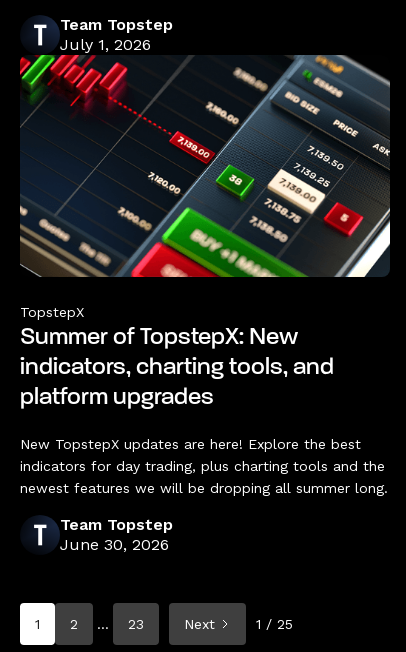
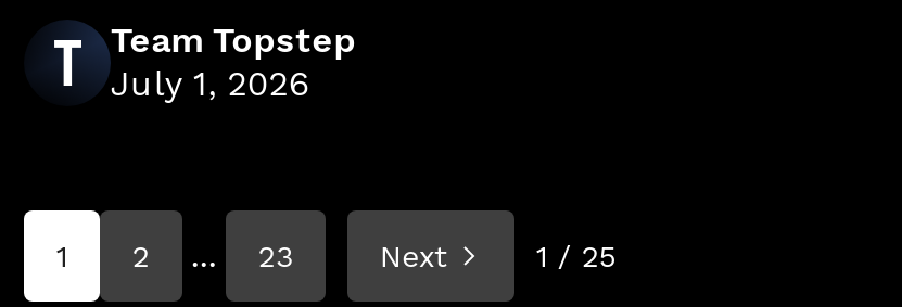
[19,54,391,554] [image] | TopstepX | Summer of TopstepX: New | indicators, charting tools, and | platform upgrades | New TopstepX updates are here! Explore the best | indicators for day trading, plus charting tools and the | newest features we will be dropping all summer long. | Team Topstep | June 30, 2026 -> none

